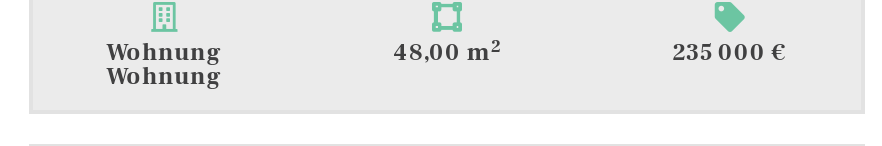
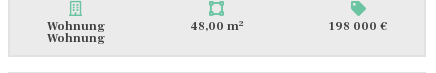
[672,38,788,68] 235 000 € -> [329,19,388,34] 198 000 €

